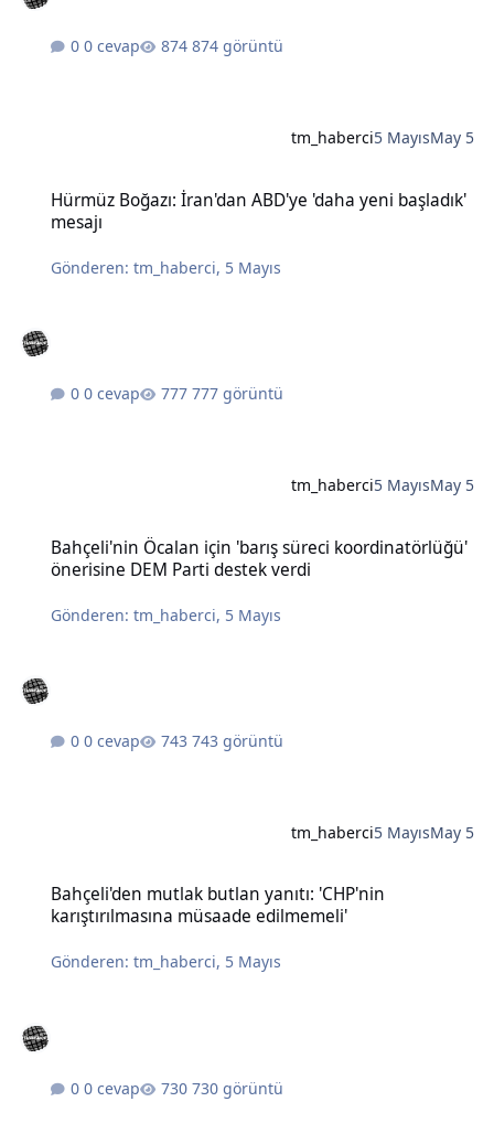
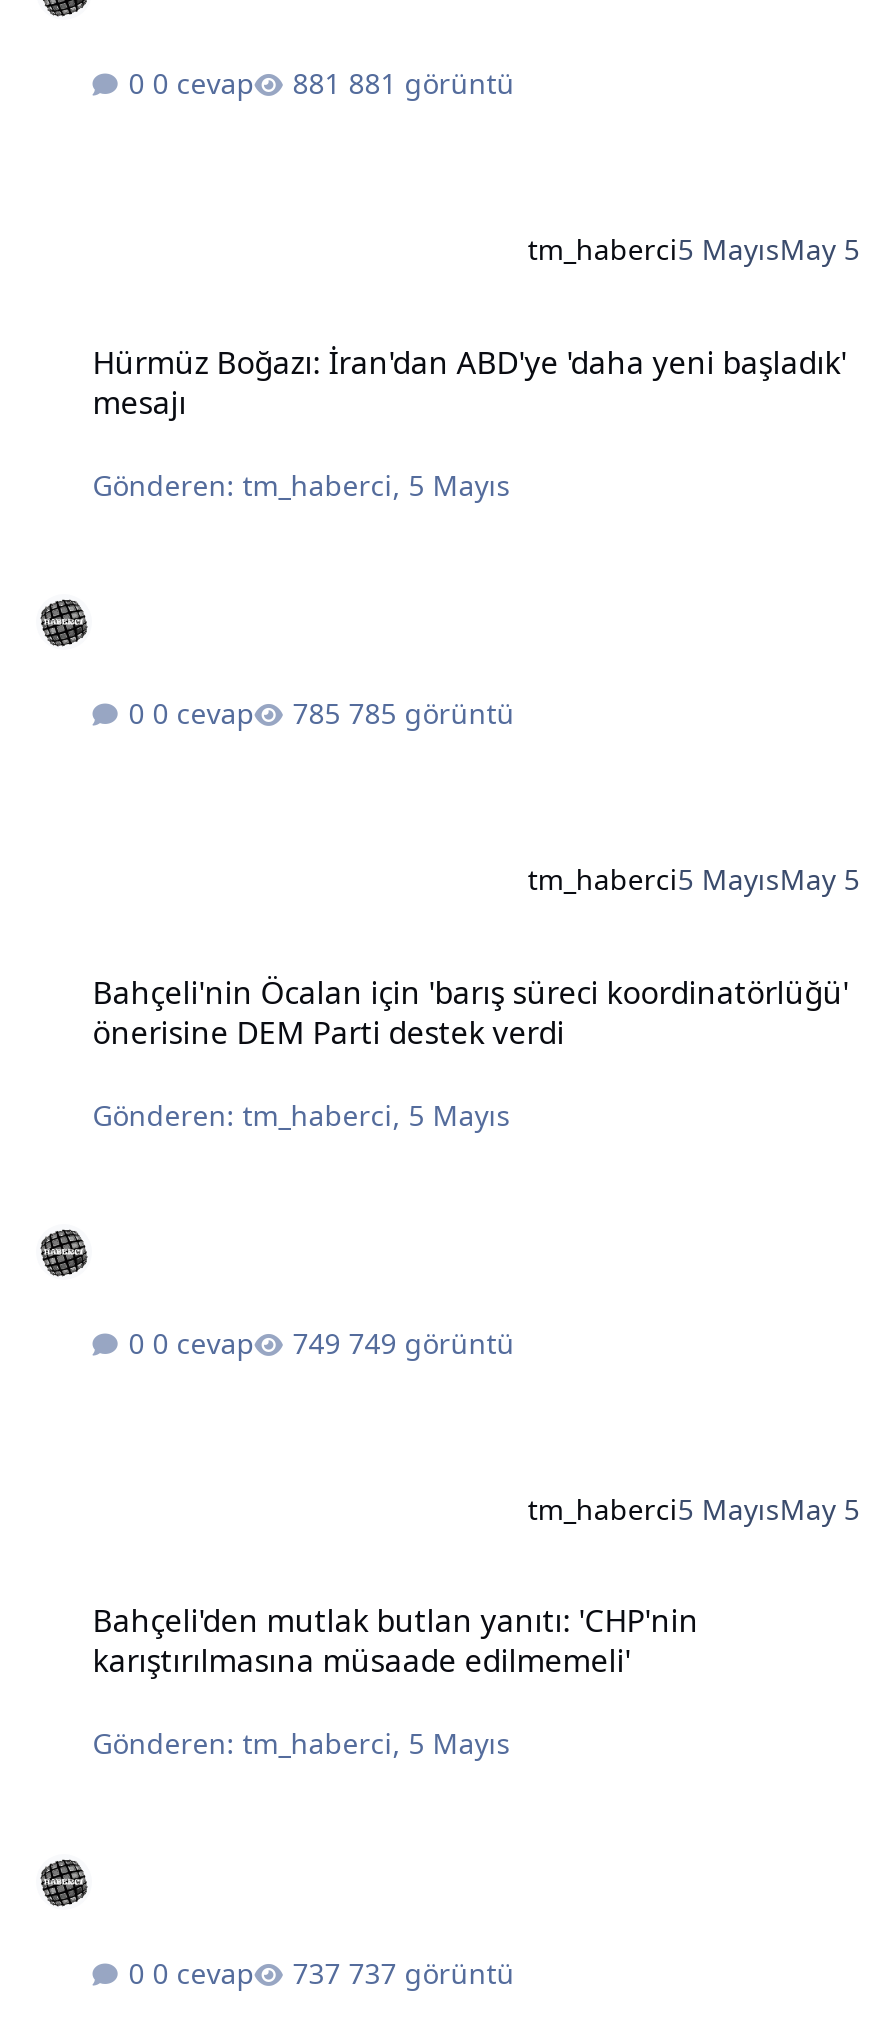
[192,36,284,57] 874 görüntü -> [348,65,514,103] 881 görüntü
[192,383,284,404] 777 görüntü -> [348,694,514,732] 785 görüntü
[192,730,284,751] 743 görüntü -> [348,1324,514,1362] 749 görüntü
[192,1078,284,1099] 730 görüntü -> [348,1954,514,1992] 737 görüntü

